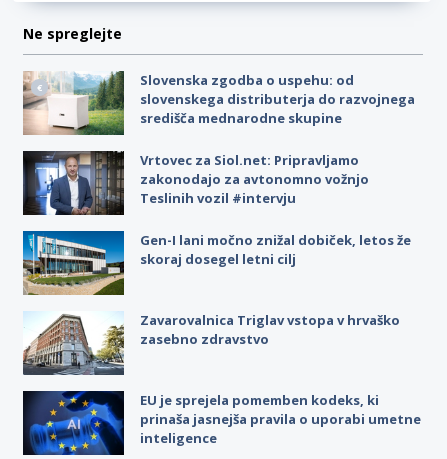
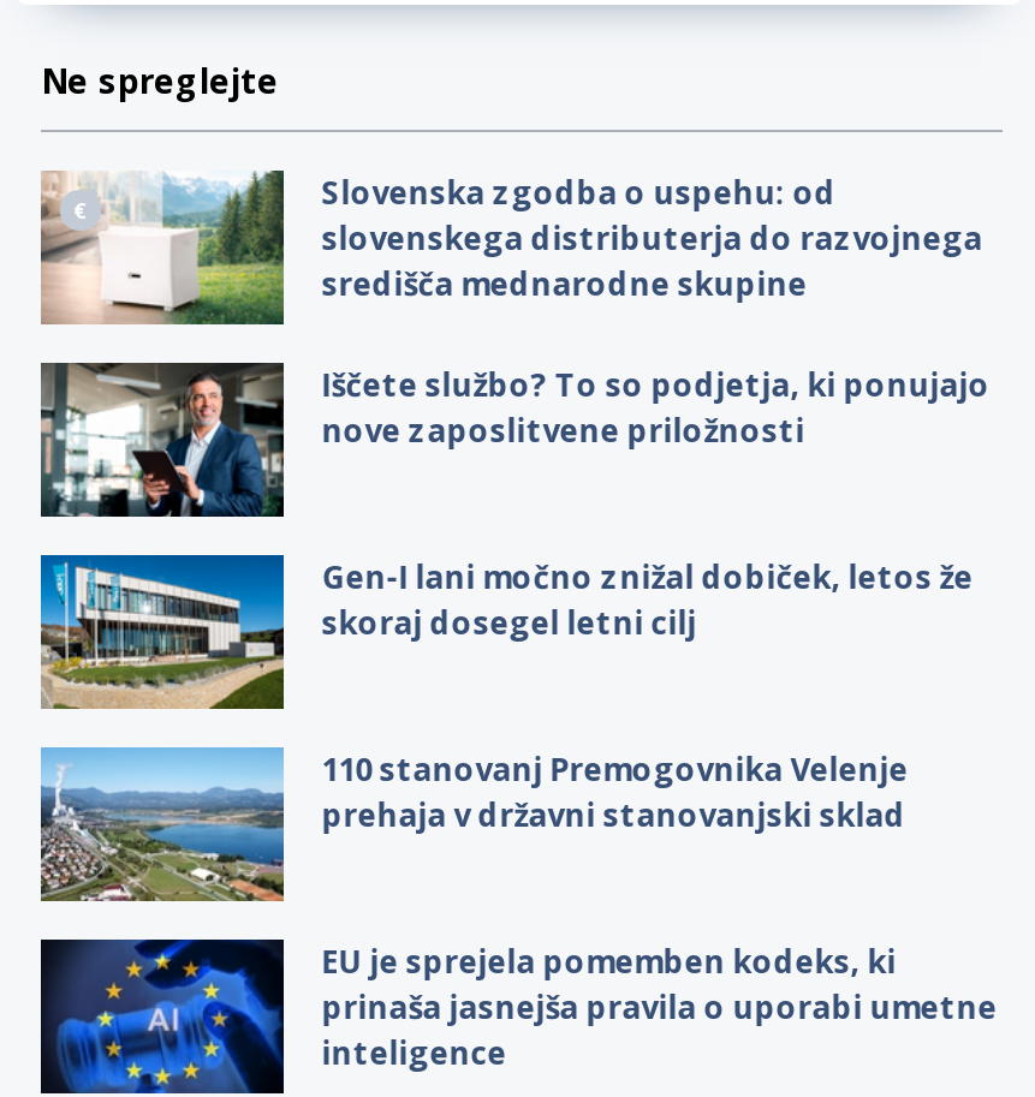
[23,151,369,216] [image] | Vrtovec za Siol.net: Pripravljamo | zakonodajo za avtonomno vožnjo | Teslinih vozil #intervju -> [38,363,990,519] [image] | Iščete službo? To so podjetja, ki ponujajo | nove zaposlitvene priložnosti
[23,311,400,376] [image] | Zavarovalnica Triglav vstopa v hrvaško | zasebno zdravstvo -> [38,745,908,904] [image] | 110 stanovanj Premogovnika Velenje | prehaja v državni stanovanjski sklad

